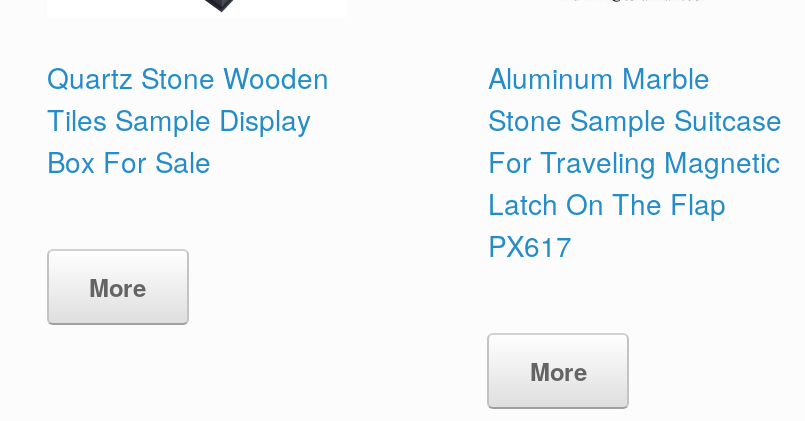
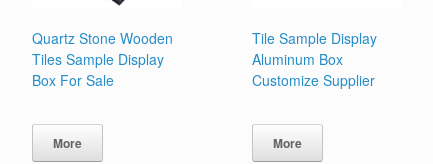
[488,56,782,264] Aluminum Marble | Stone Sample Suitcase | For Traveling Magnetic | Latch On The Flap | PX617 -> [252,28,377,90] Tile Sample Display | Aluminum Box | Customize Supplier

